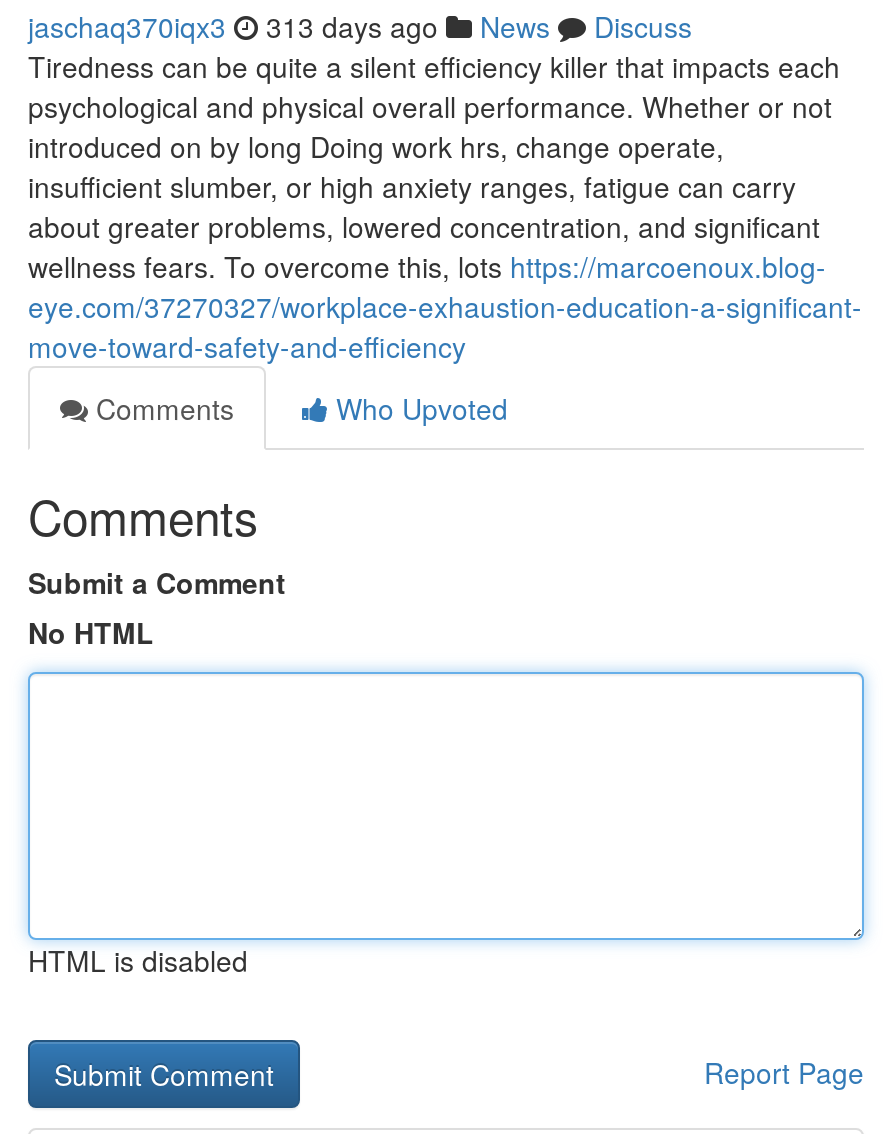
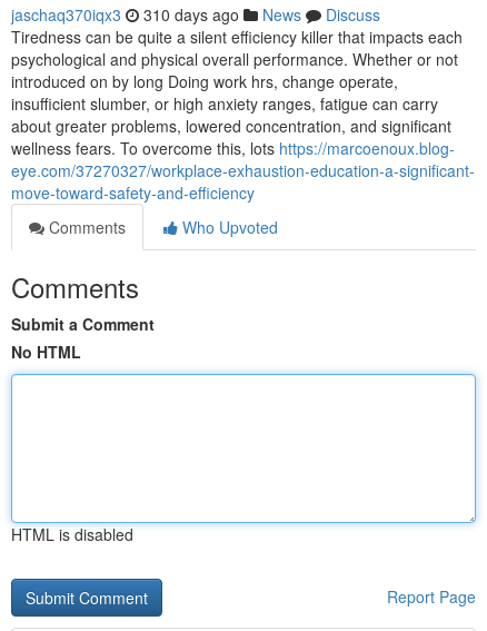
[28,6,692,46] jaschaq370iqx3 313 days ago News Discuss -> [11,3,380,26] jaschaq370iqx3 310 days ago News Discuss

